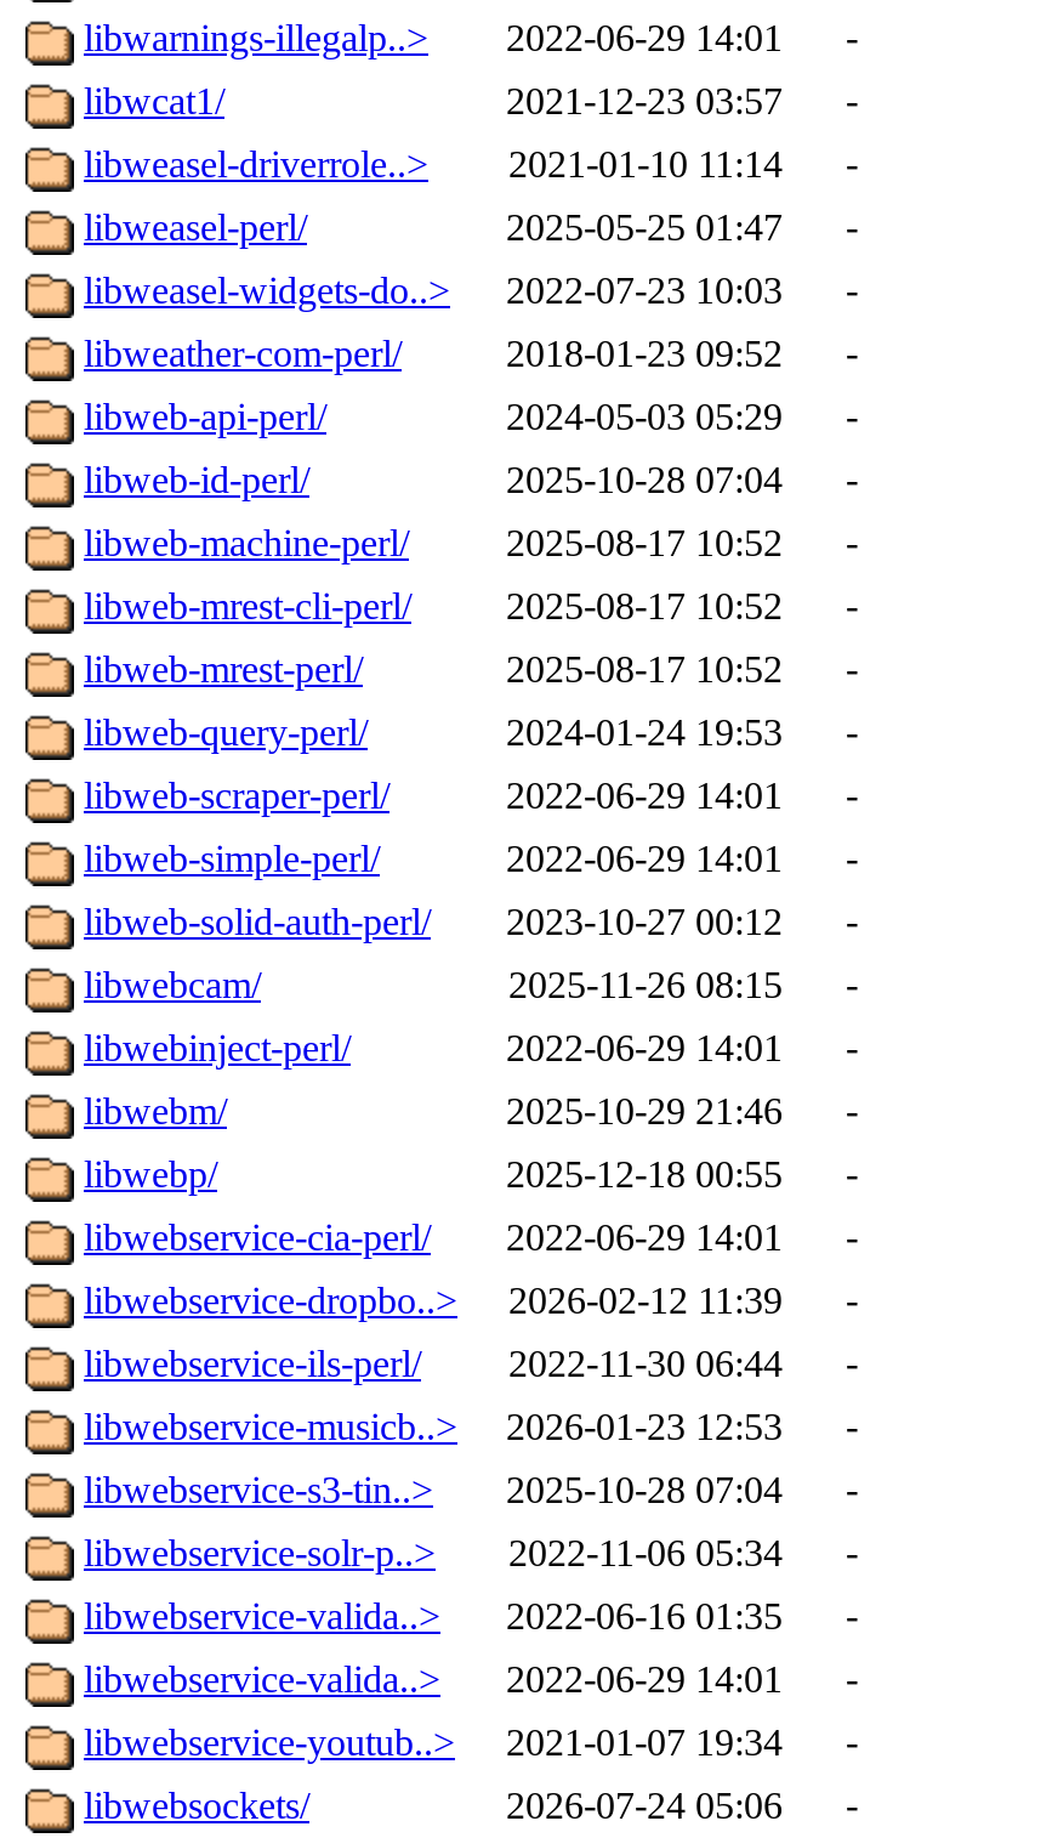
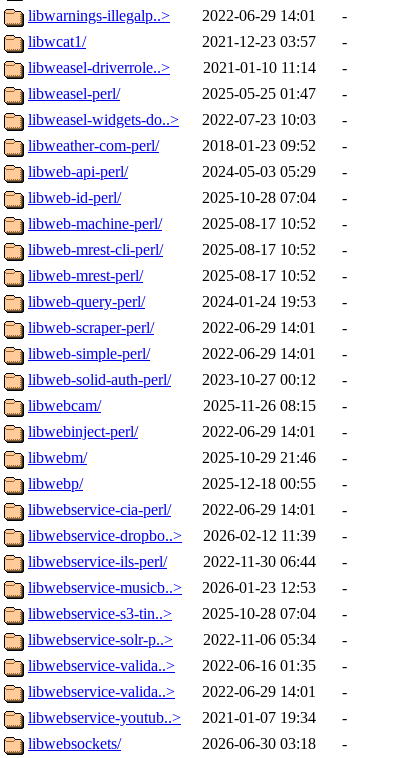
[506,1786,783,1827] 2026-07-24 05:06 -> [202,735,316,752] 2026-06-30 03:18

